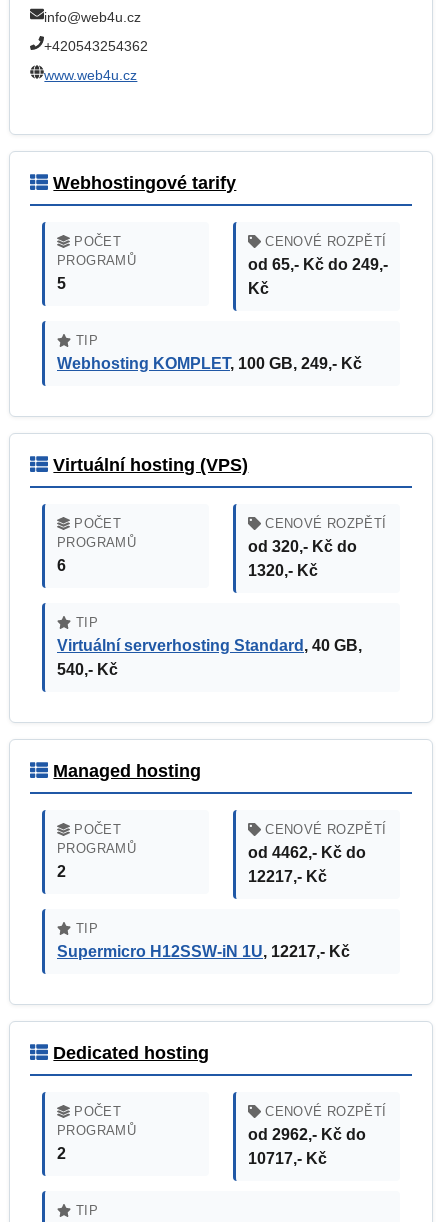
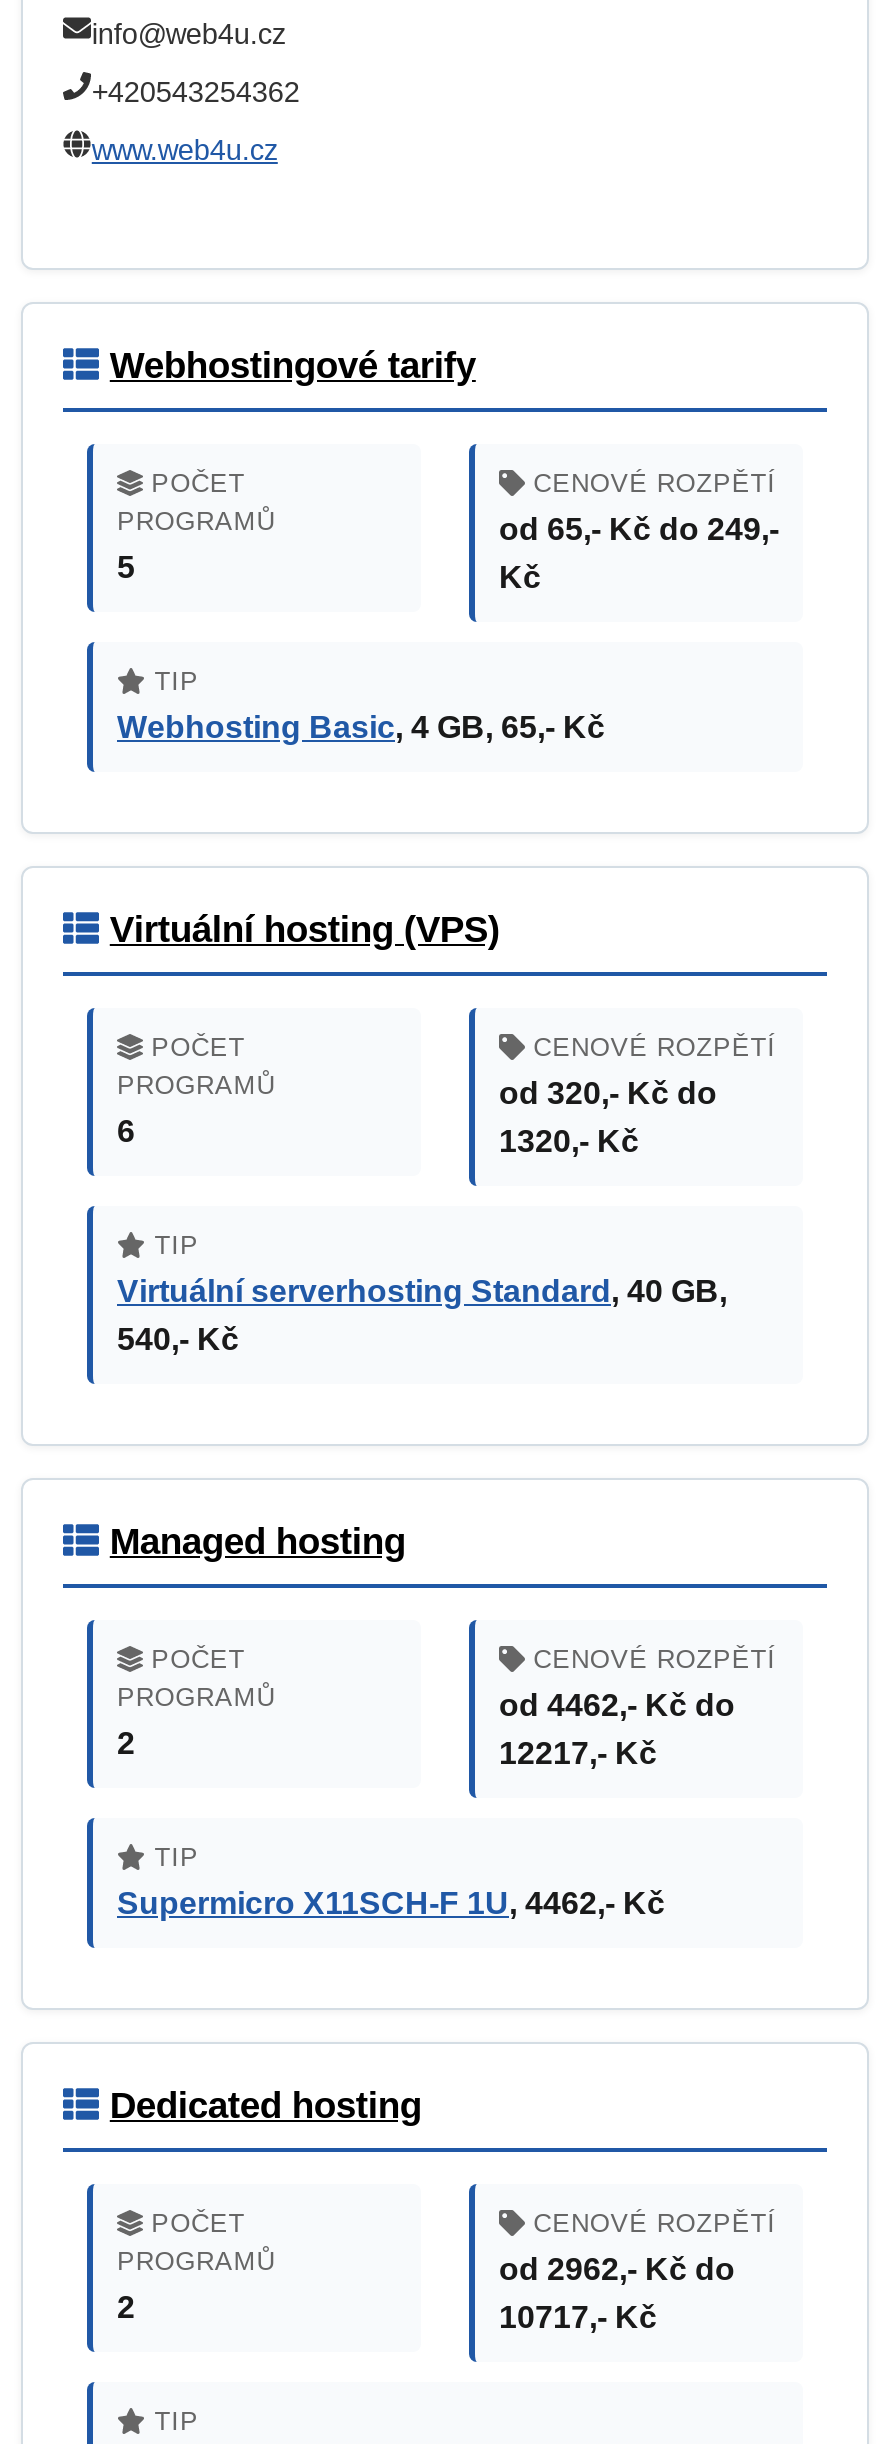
[57,355,362,372] Webhosting KOMPLET, 100 GB, 249,- Kč -> [117,710,605,744] Webhosting Basic, 4 GB, 65,- Kč
[57,943,350,960] Supermicro H12SSW-iN 1U, 12217,- Kč -> [117,1886,665,1920] Supermicro X11SCH-F 1U, 4462,- Kč

